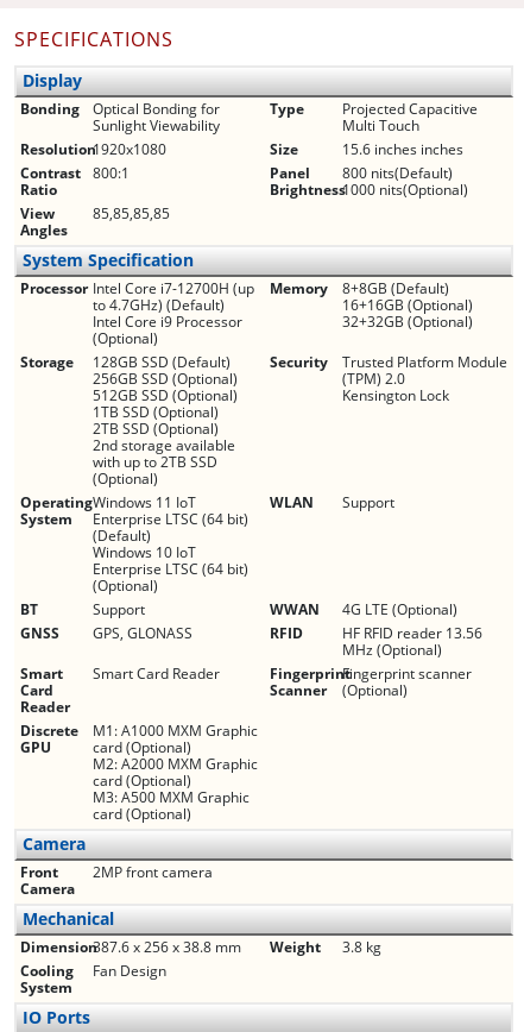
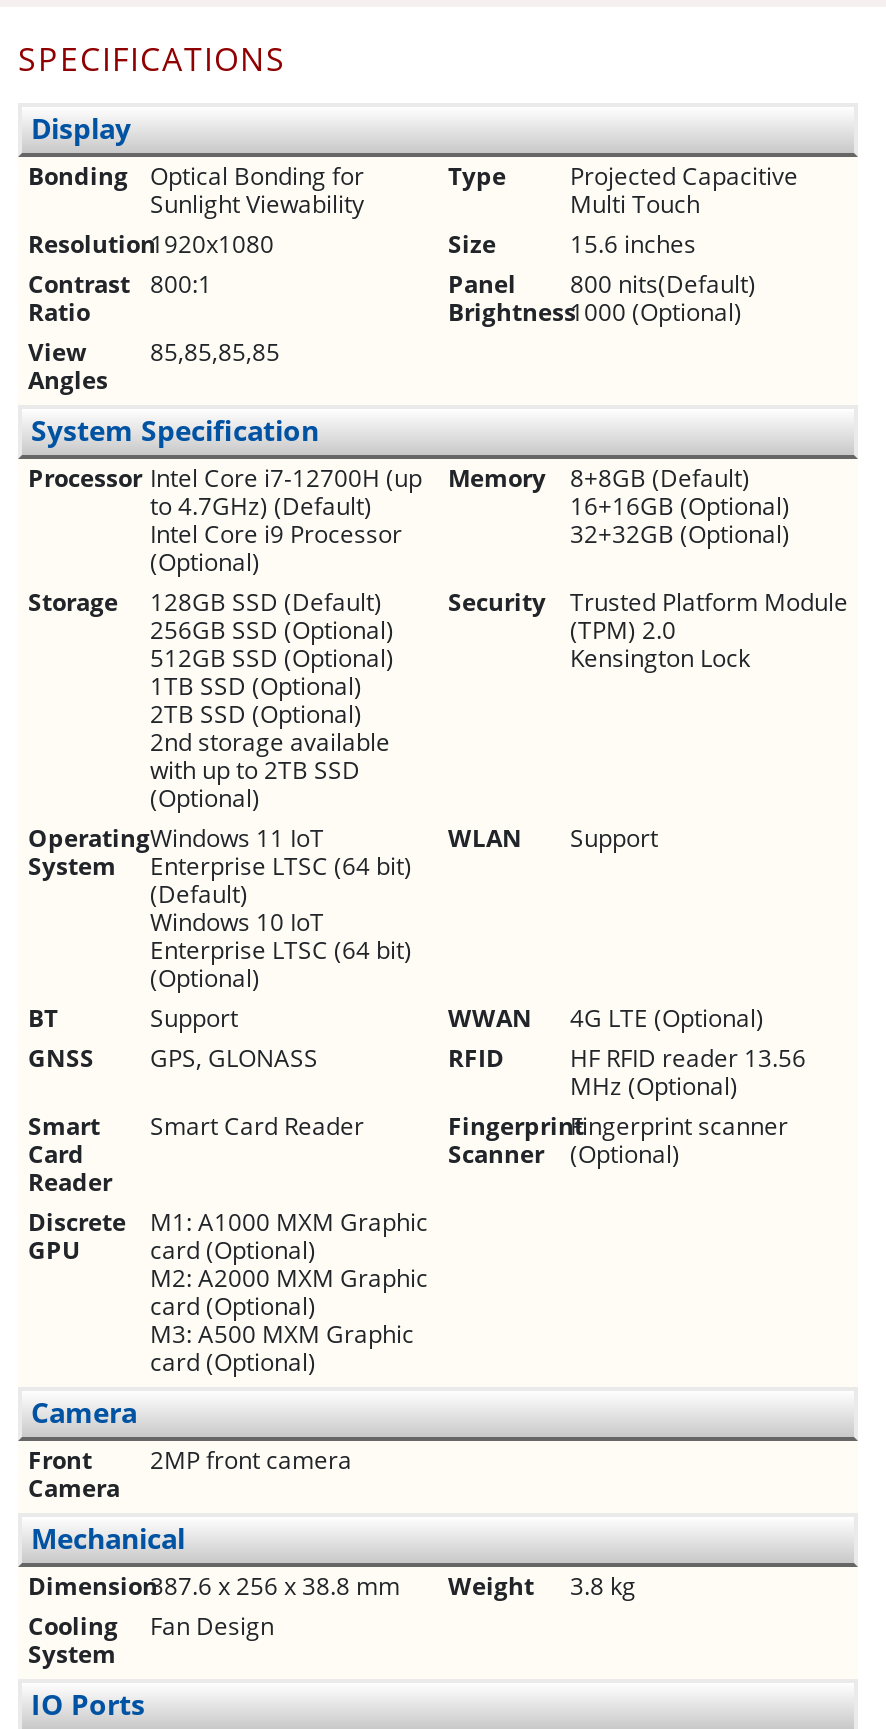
[342,139,463,159] 15.6 inches inches -> [570,227,696,261] 15.6 inches
[342,179,468,200] 1000 nits(Optional) -> [570,295,742,329] 1000 (Optional)

